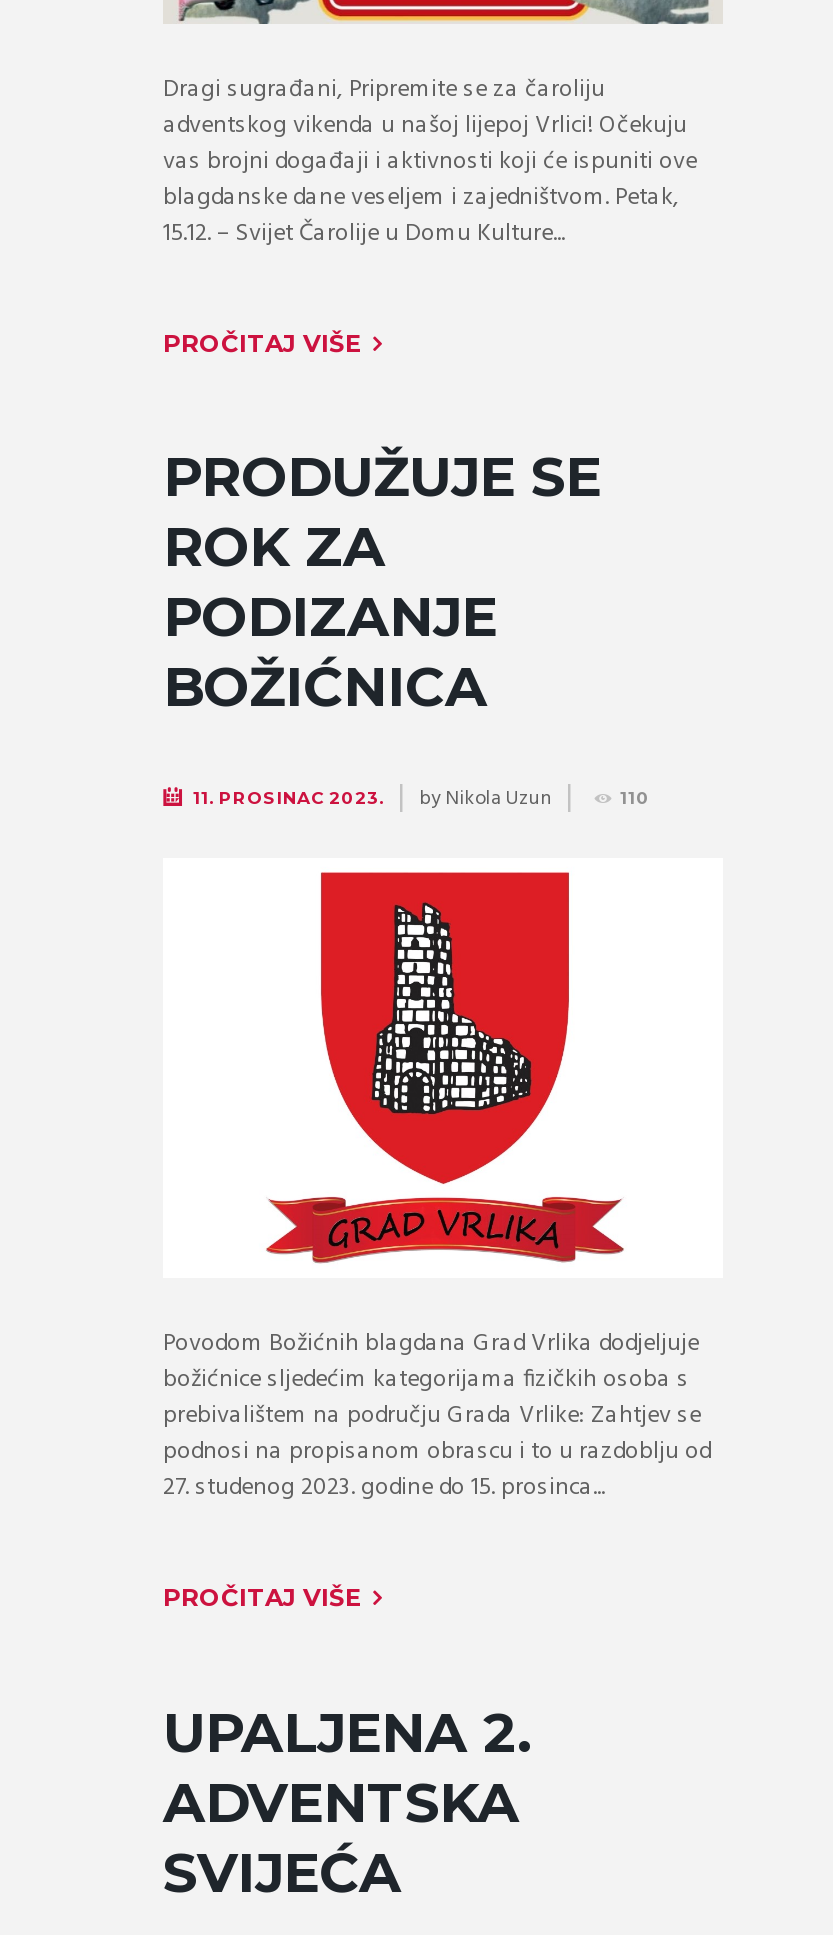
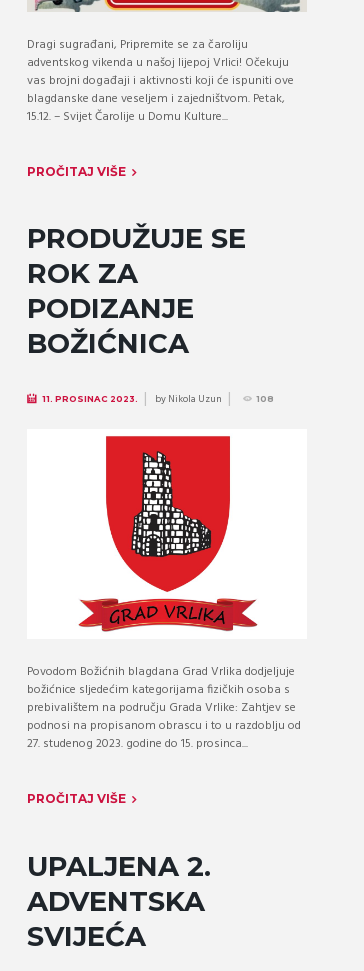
[620,788,650,808] 110 -> [255,394,273,404] 108

